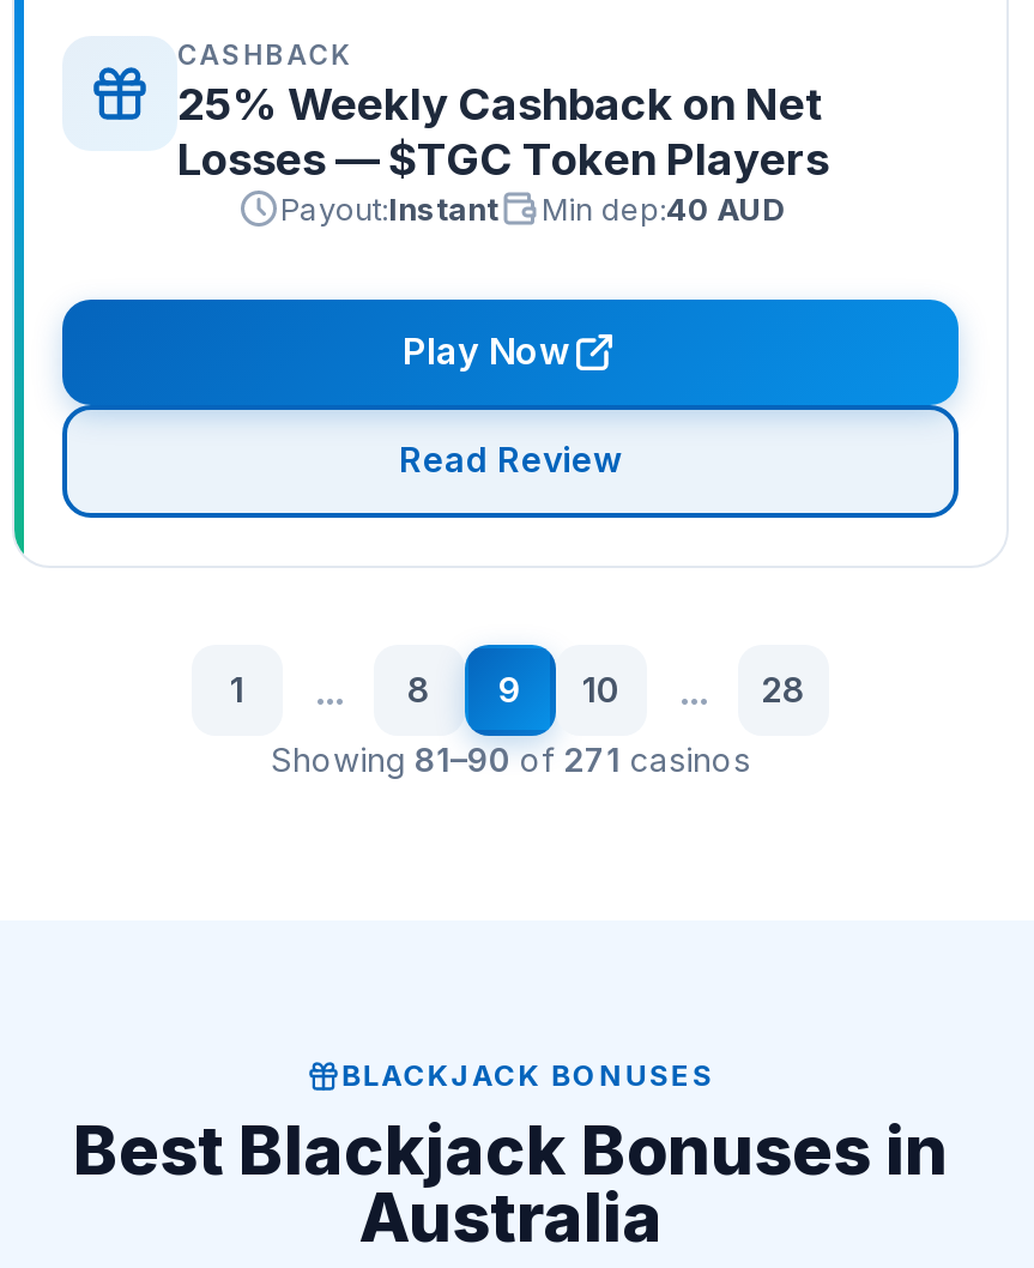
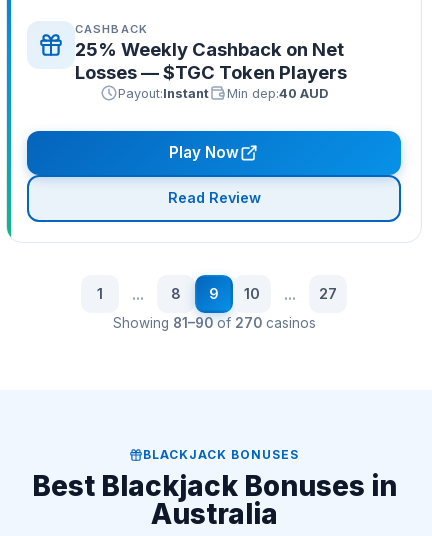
[761,668,806,709] 28 -> [319,285,337,302] 27
[271,740,750,778] Showing 81–90 of 271 casinos -> [112,315,315,331] Showing 81–90 of 270 casinos

